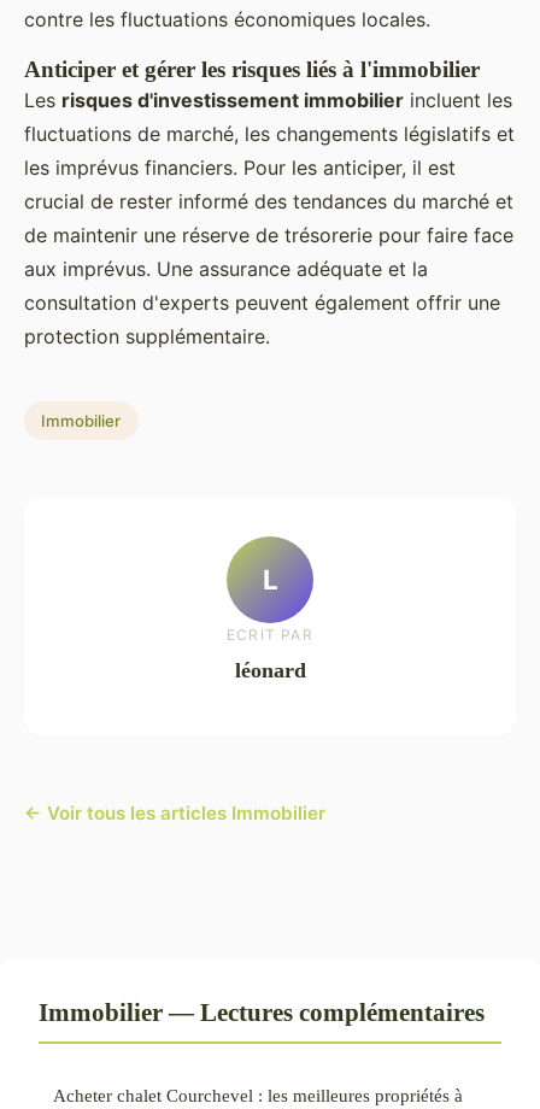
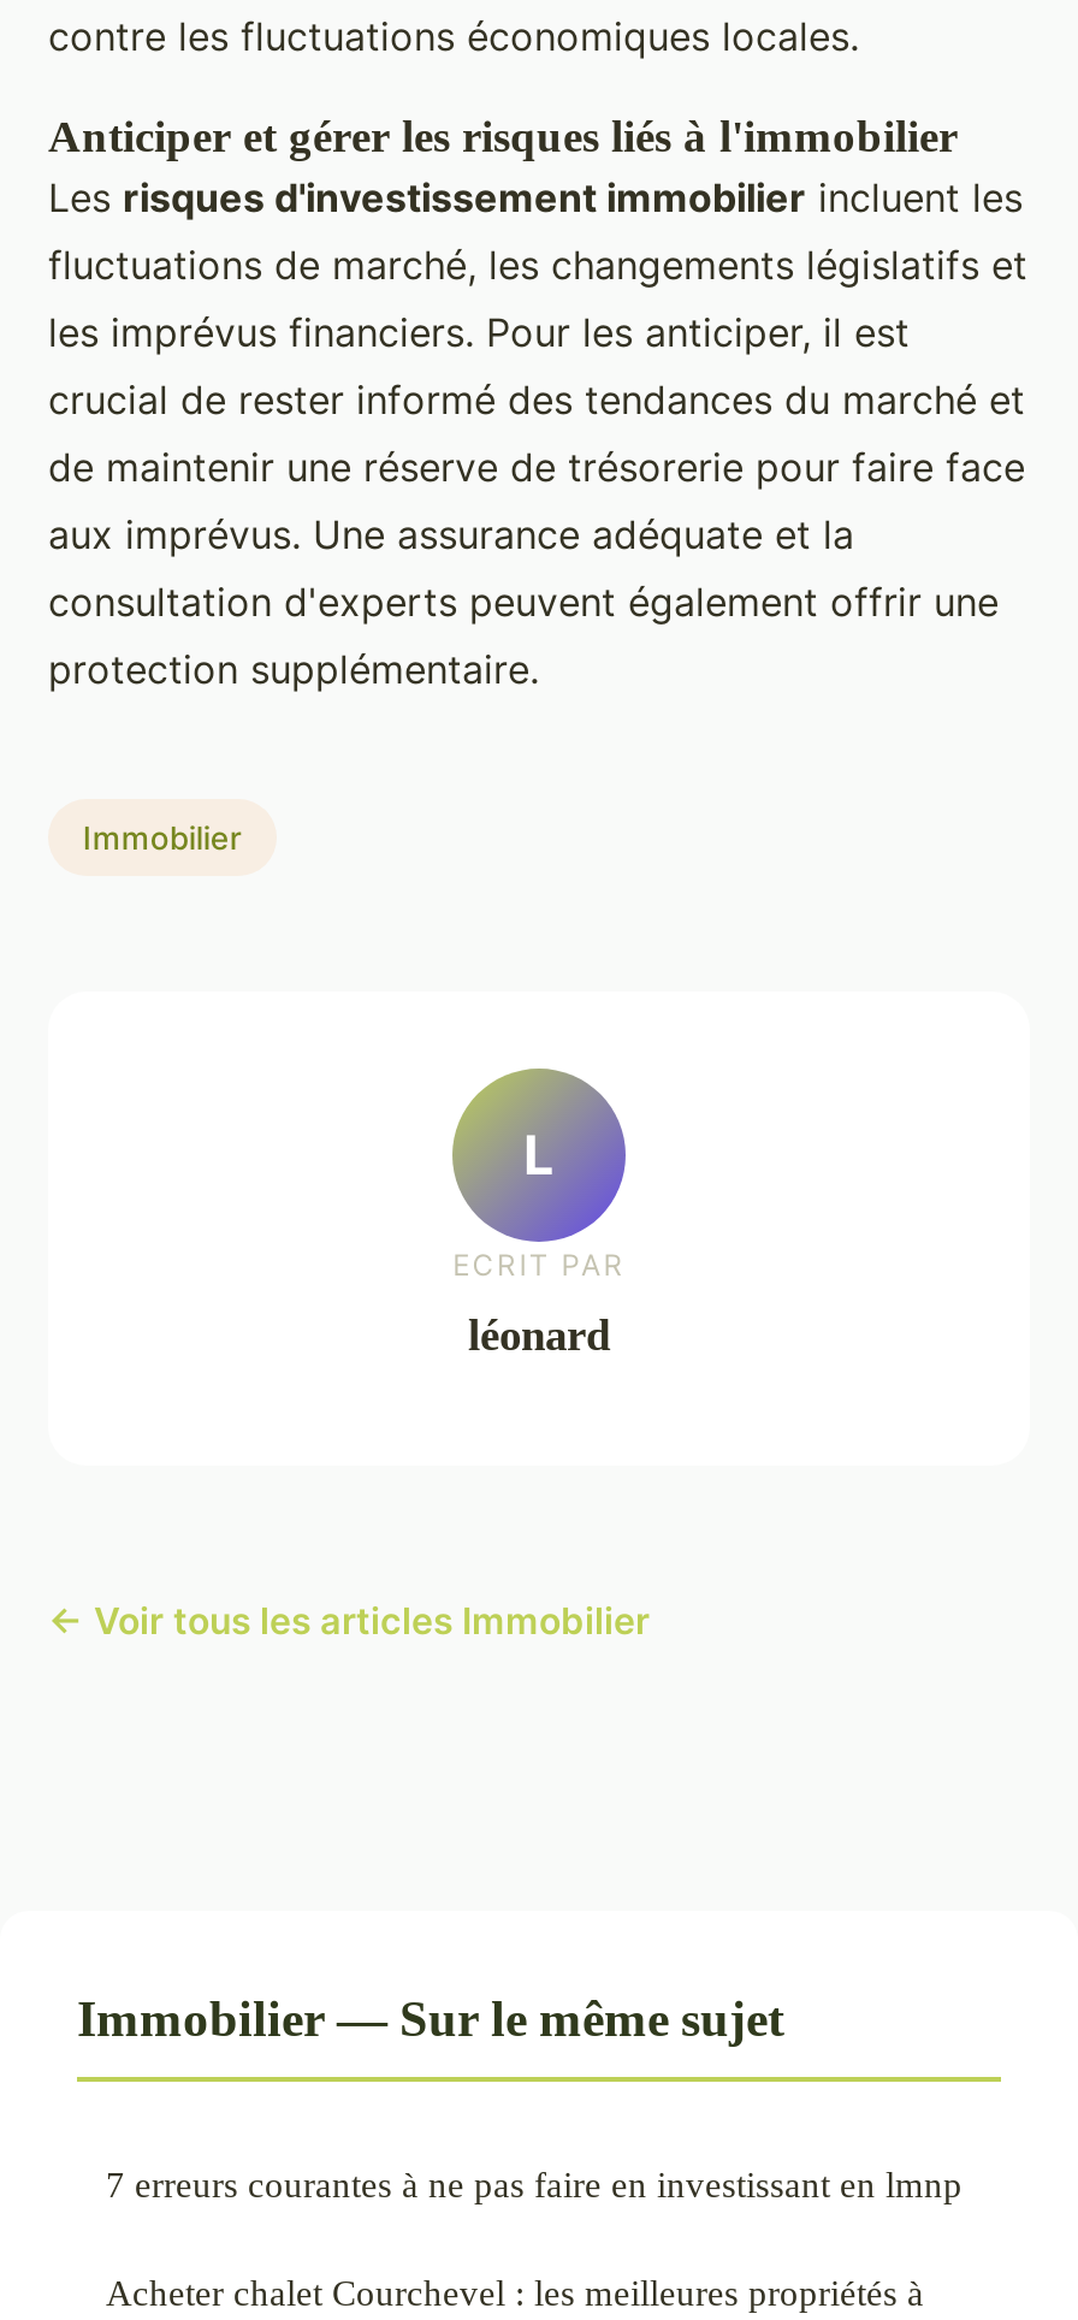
[39,998,485,1026] Immobilier — Lectures complémentaires -> [77,1990,962,2204] Immobilier — Sur le même sujet | 7 erreurs courantes à ne pas faire en investissant en lmnp

